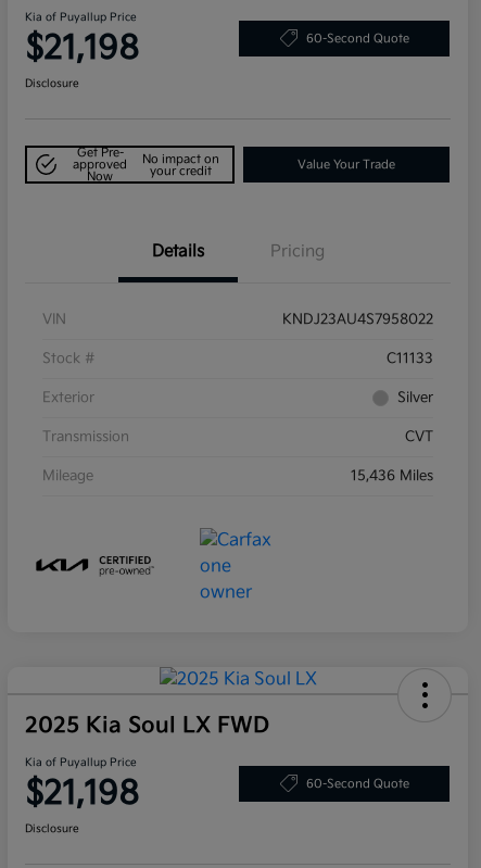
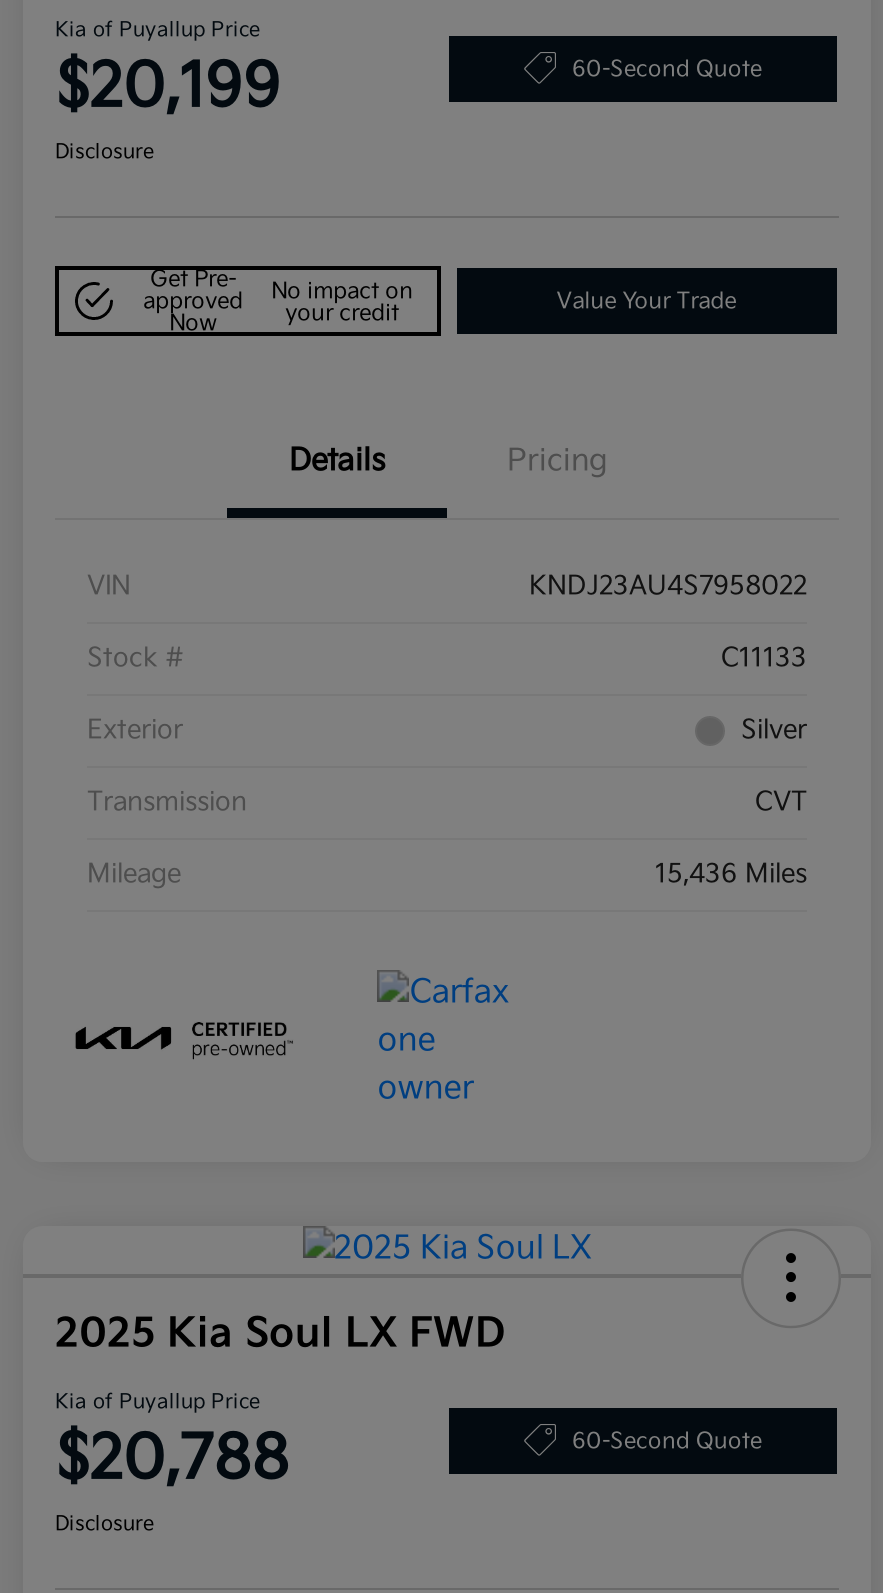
[25,30,139,69] $21,198 -> [55,52,281,124] $20,199
[25,775,139,814] $21,198 -> [55,1424,289,1496] $20,788

